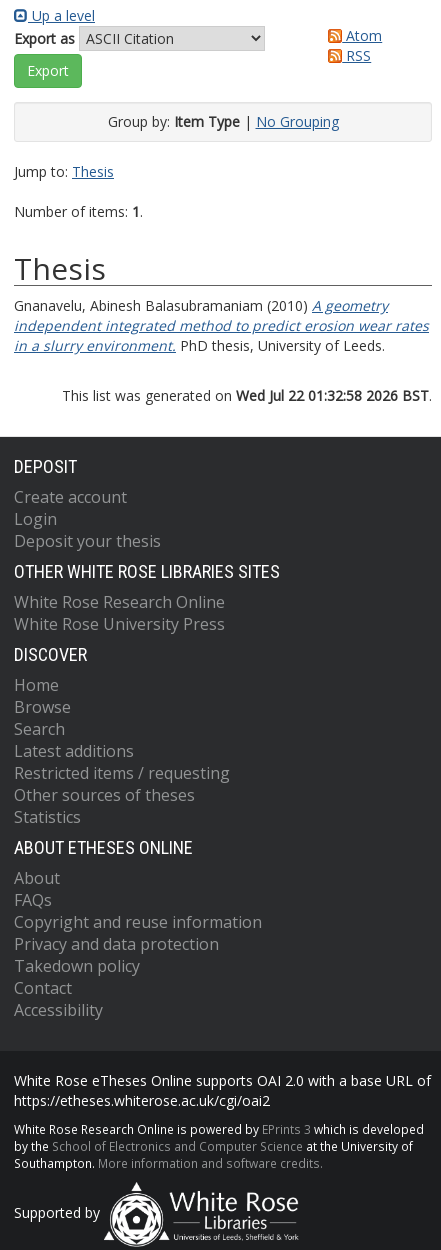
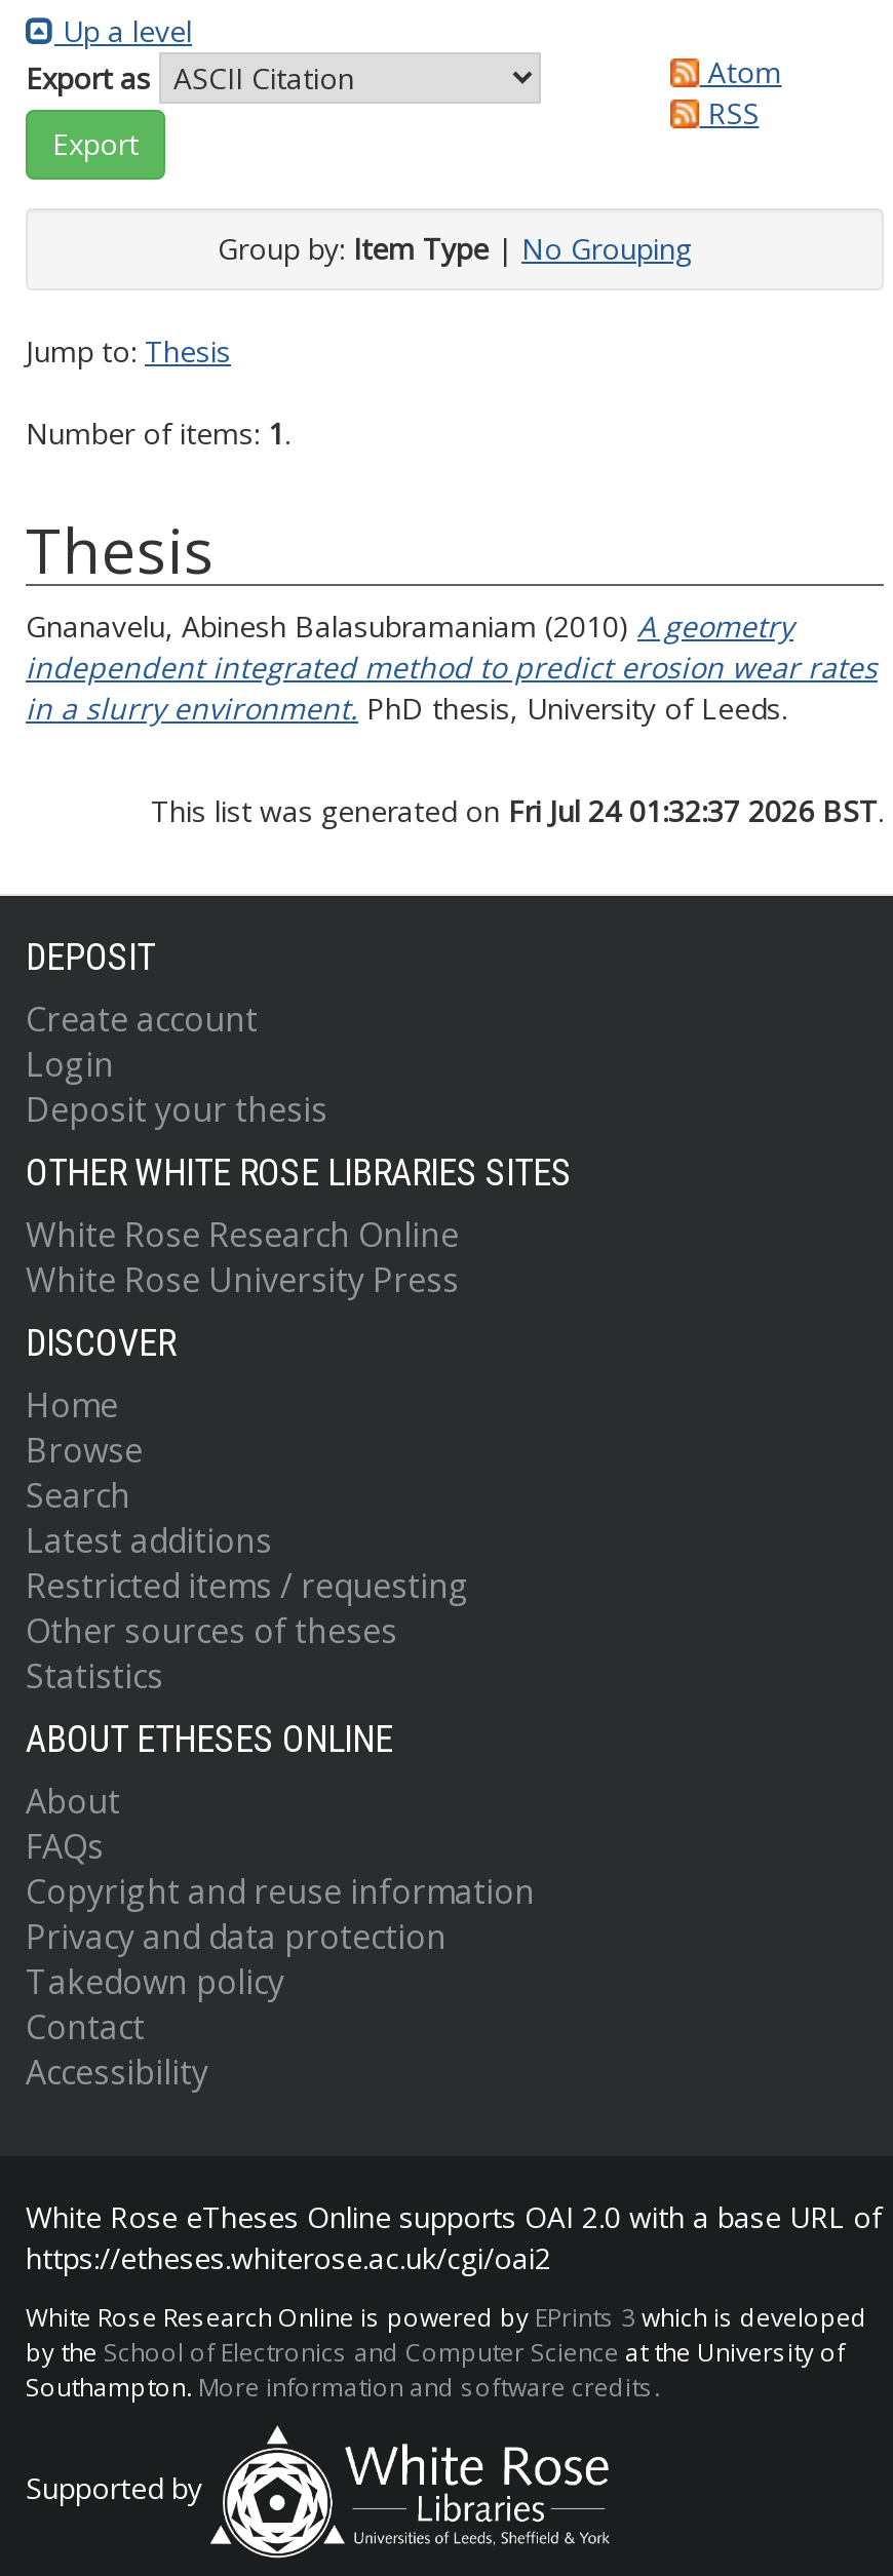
[62,386,432,405] This list was generated on Wed Jul 22 01:32:58 2026 BST. -> [151,791,884,830] This list was generated on Fri Jul 24 01:32:37 2026 BST.

